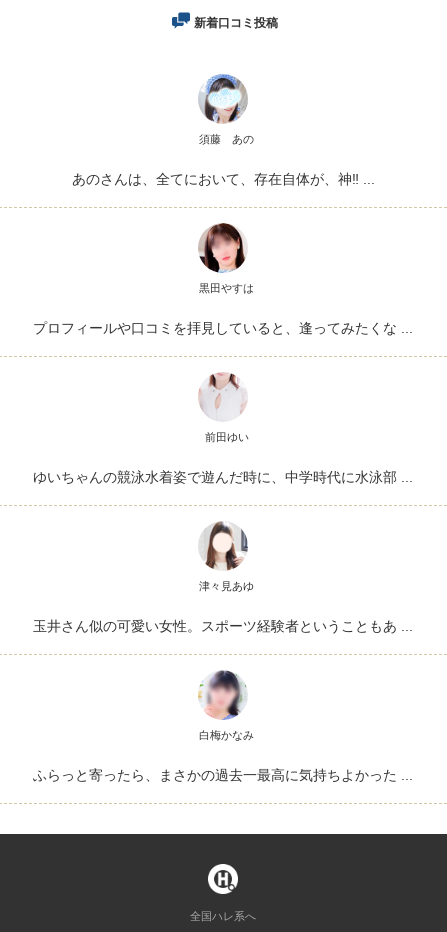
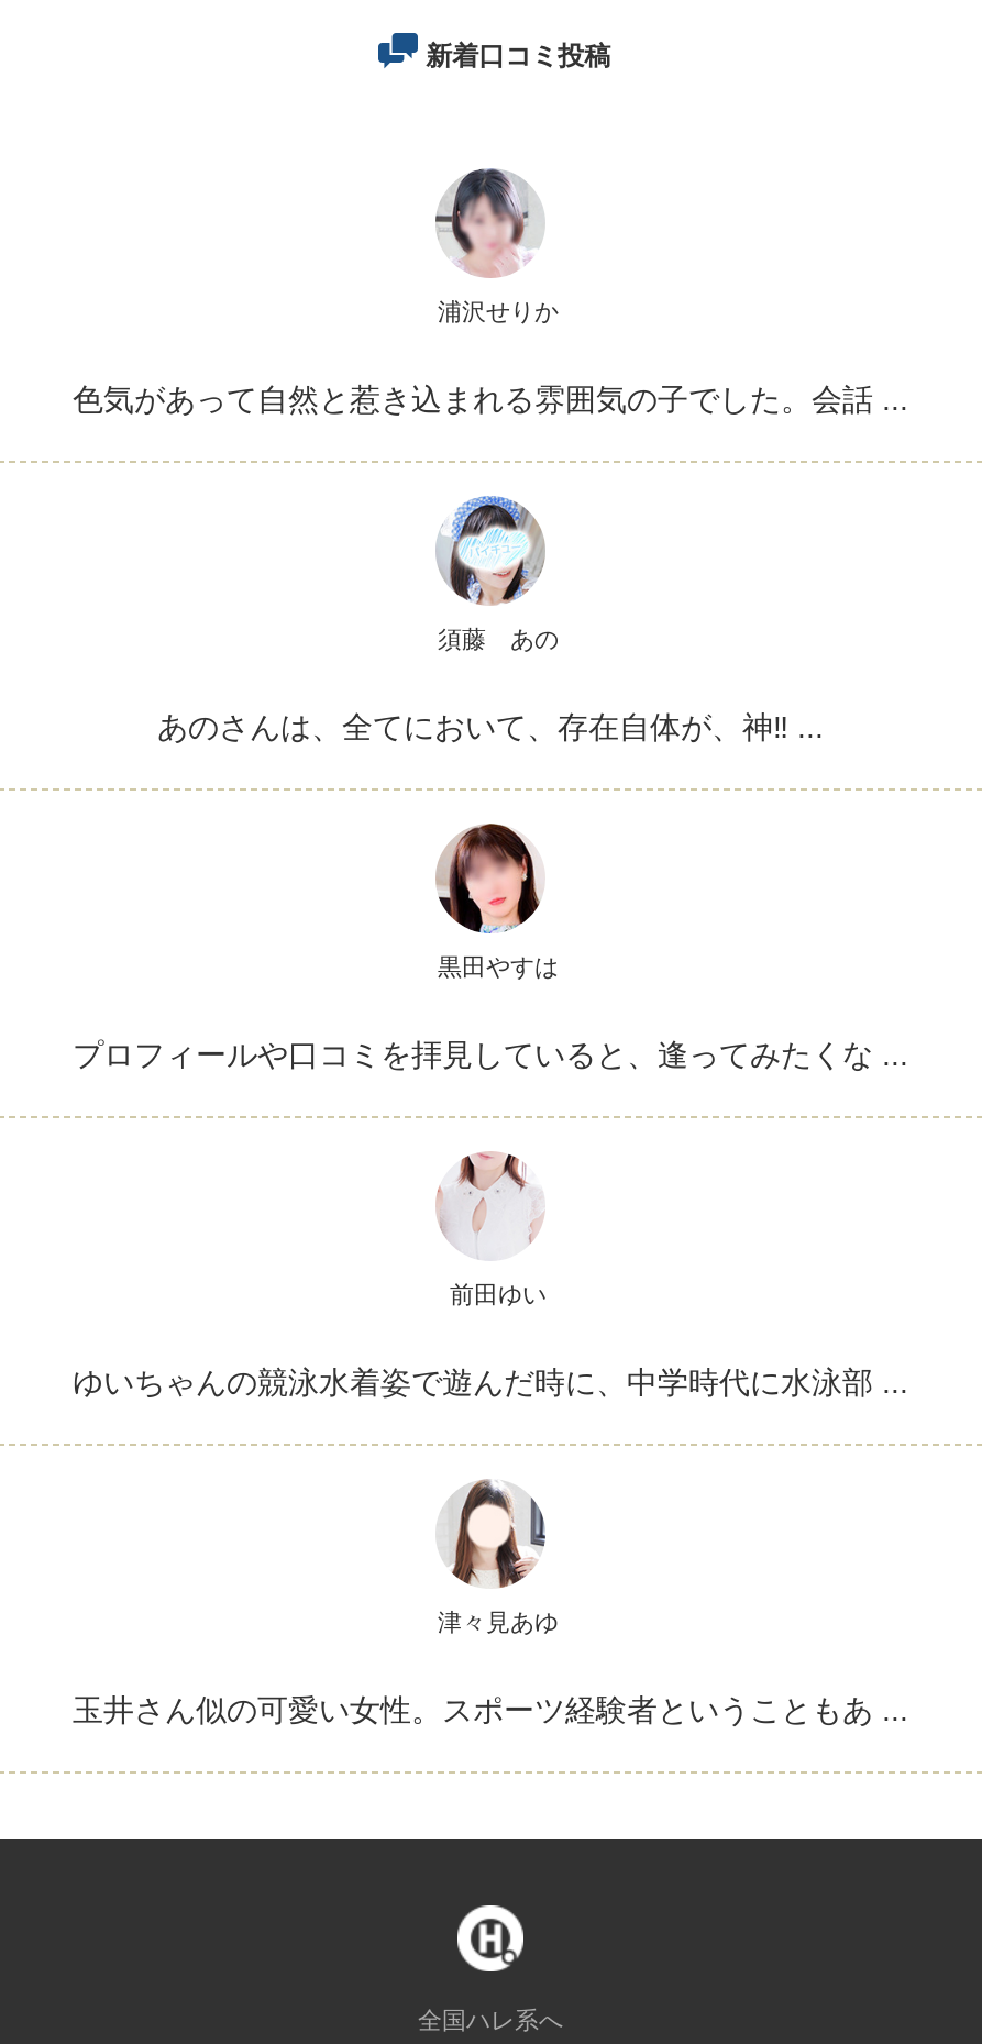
none -> [73,168,908,417] [image] | 浦沢せりか | 色気があって自然と惹き込まれる雰囲気の子でした。会話 ...
moved [33,73,413,634] -> [73,494,908,1727]: [image] | 須藤 あの | あのさんは、全てにおいて、存在自体が、神‼ ... | ... | 津々見あゆ | 玉井さん似の可愛い女性。スポーツ経験者ということもあ ...
[33,670,413,783] [image] | 白梅かなみ | ふらっと寄ったら、まさかの過去一最高に気持ちよかった ... -> none

